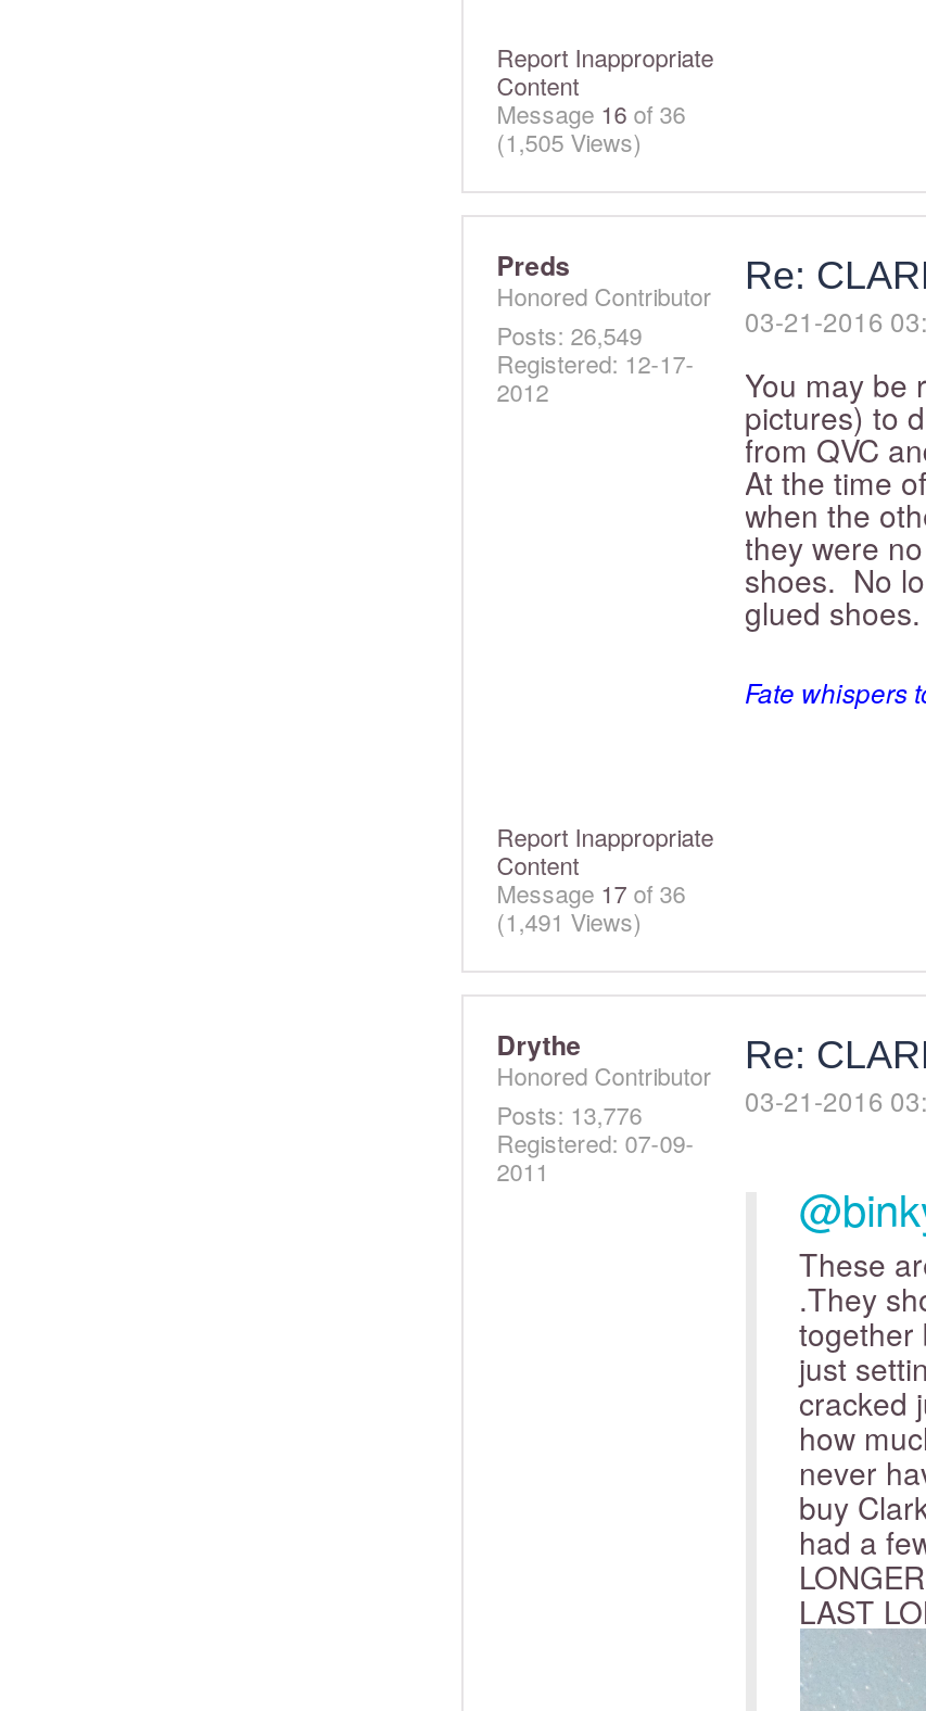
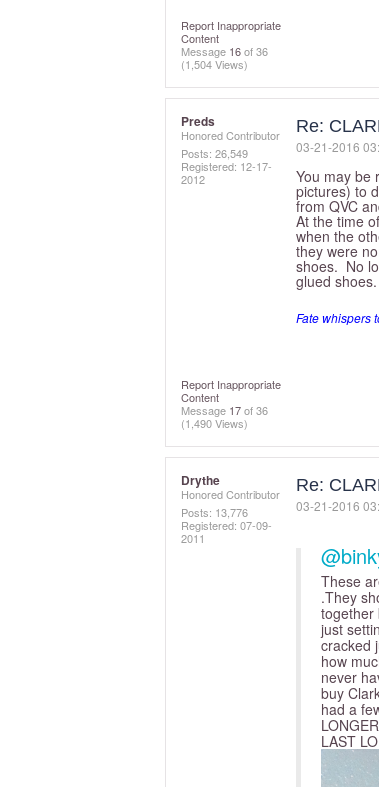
[497,124,642,159] (1,505 Views) -> [181,56,248,72] (1,504 Views)
[497,903,642,938] (1,491 Views) -> [181,415,248,431] (1,490 Views)

